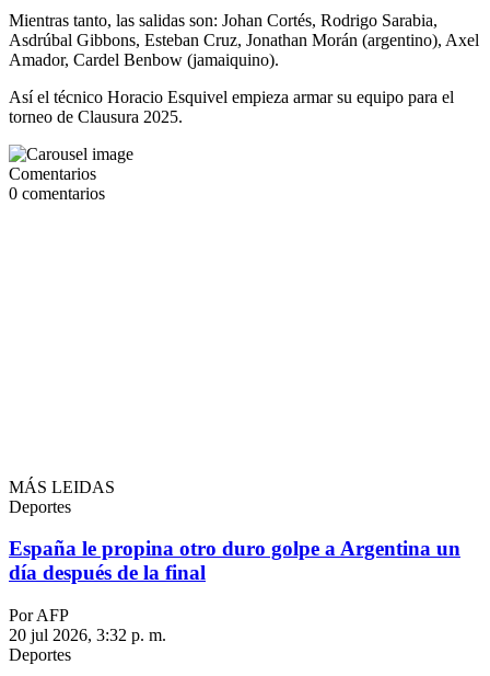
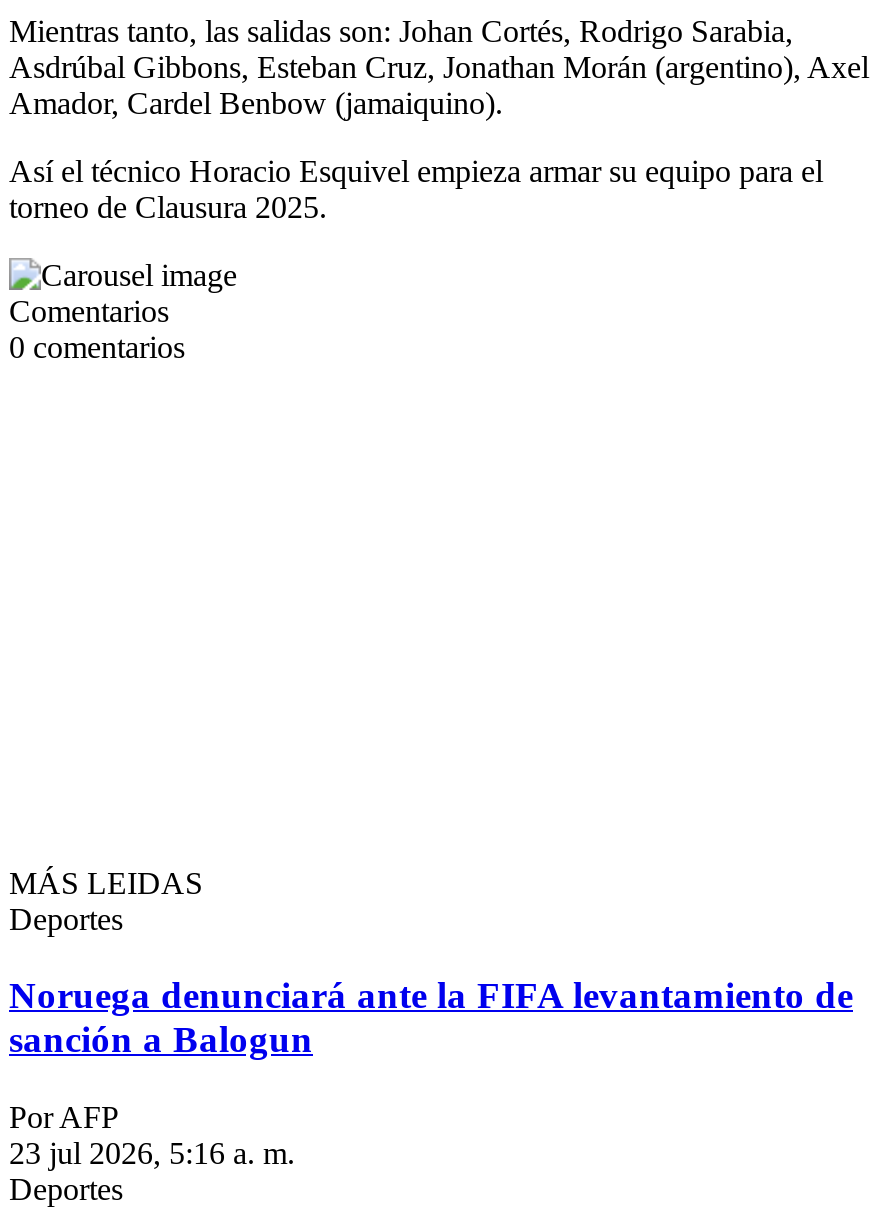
[9,537,460,584] España le propina otro duro golpe a Argentina un | día después de la final -> [9,975,853,1061] Noruega denunciará ante la FIFA levantamiento de | sanción a Balogun
[9,626,166,644] 20 jul 2026, 3:32 p. m. -> [9,1136,295,1170] 23 jul 2026, 5:16 a. m.

